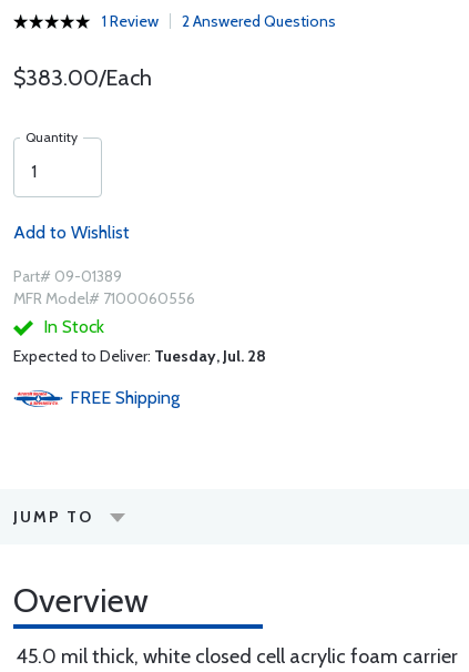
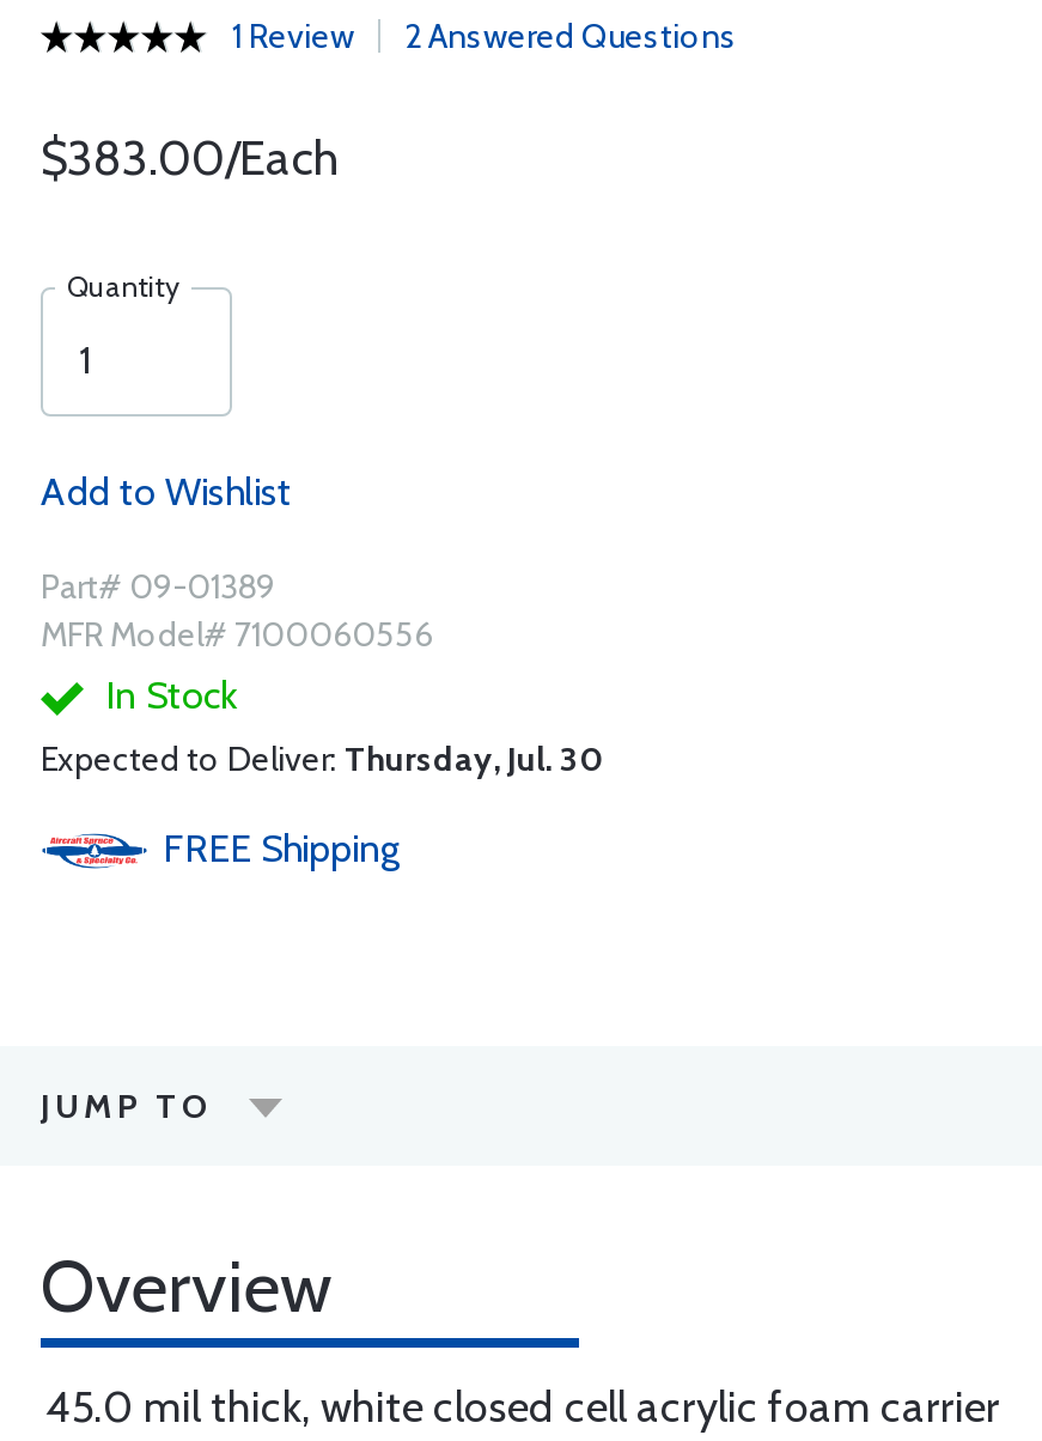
[13,346,266,366] Expected to Deliver: Tuesday, Jul. 28 -> [41,737,603,780] Expected to Deliver: Thursday, Jul. 30

